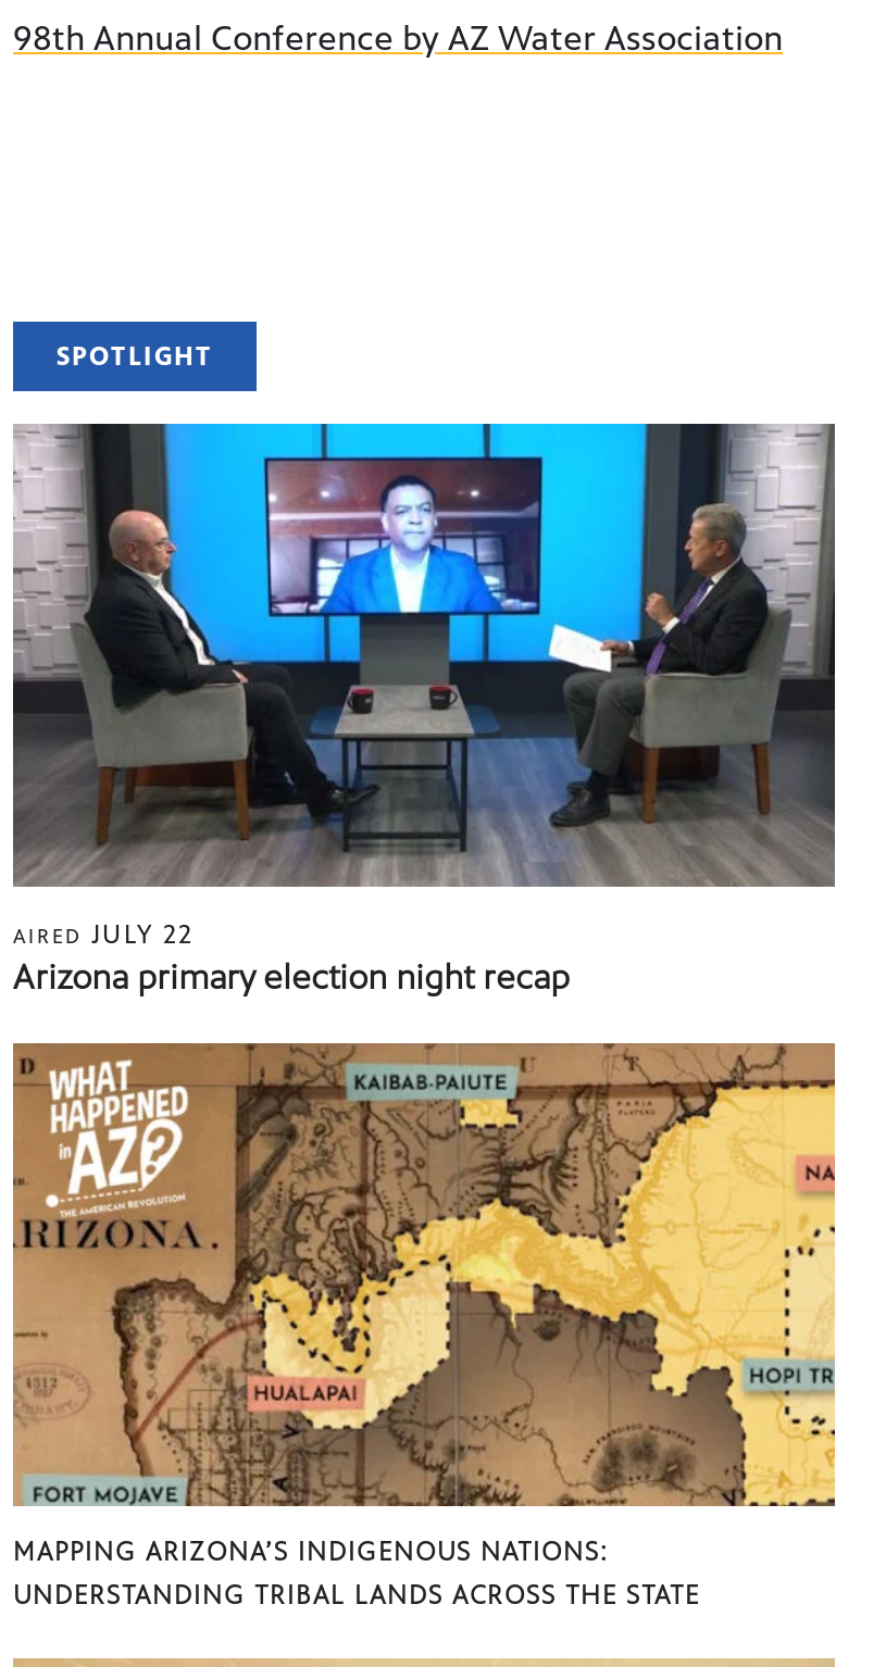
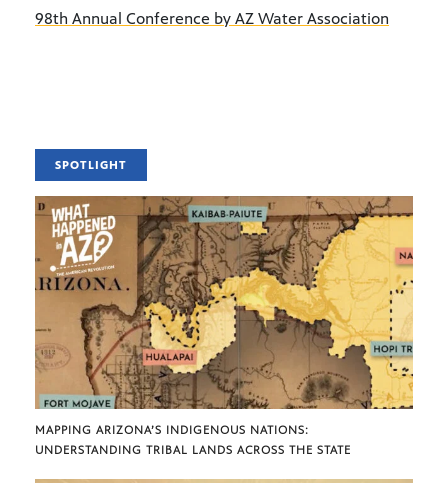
[11,422,837,998] [image] | AIRED JULY 22 | Arizona primary election night recap -> none

